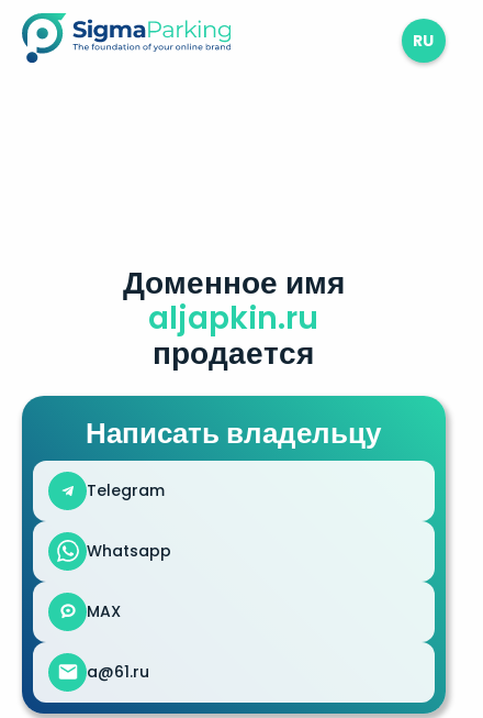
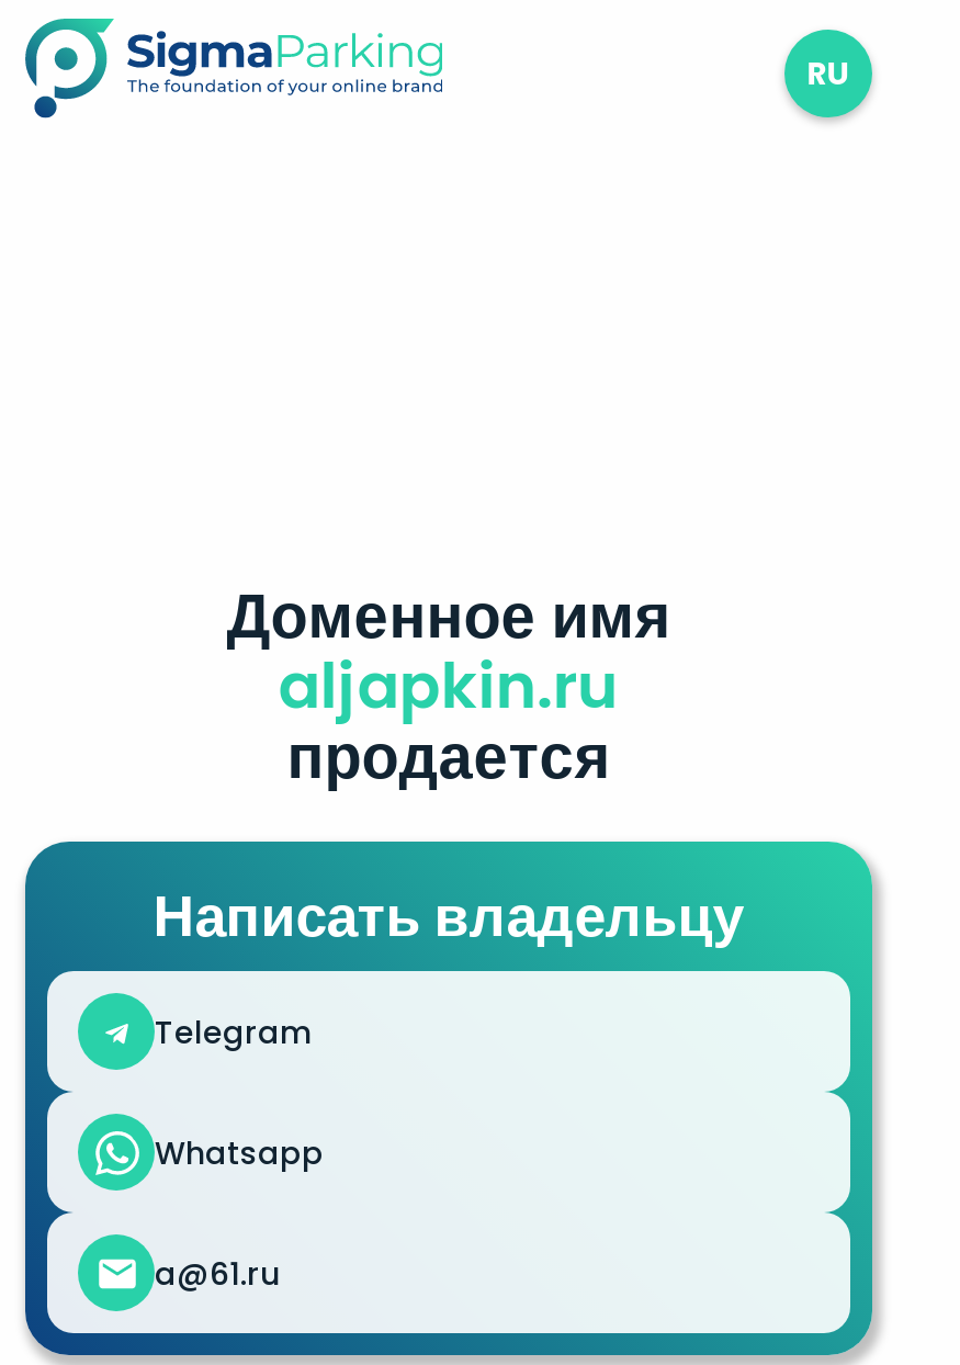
moved [86,260,381,562] -> [153,572,743,1174]: Доменное имя | aljapkin.ru | продается | Написать владельцу | Telegram | Whatsapp
[87,600,121,622] MAX -> none

